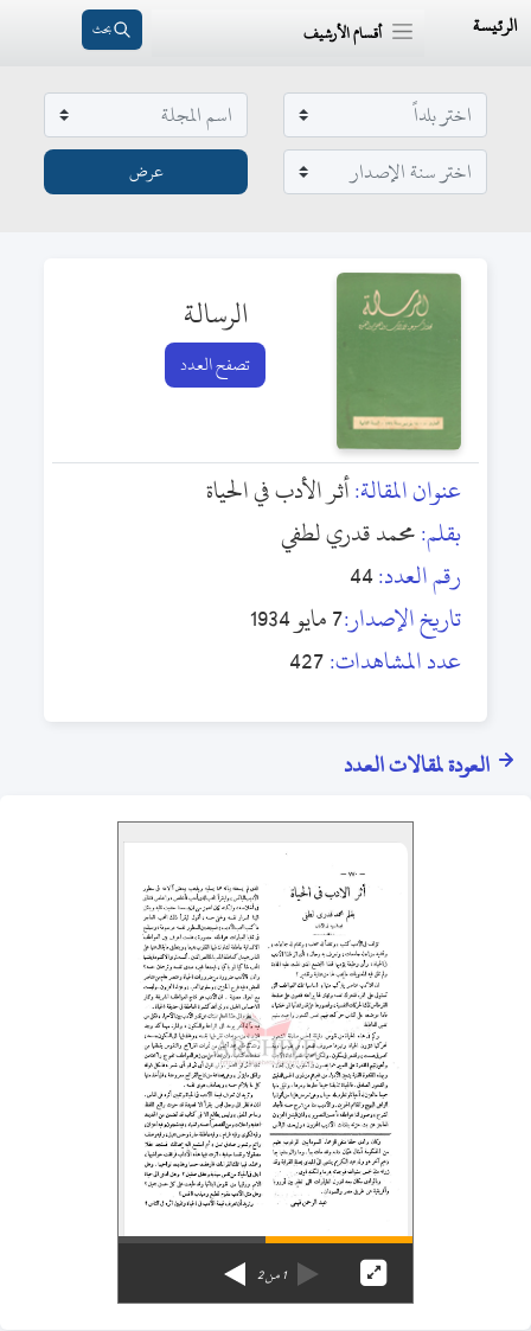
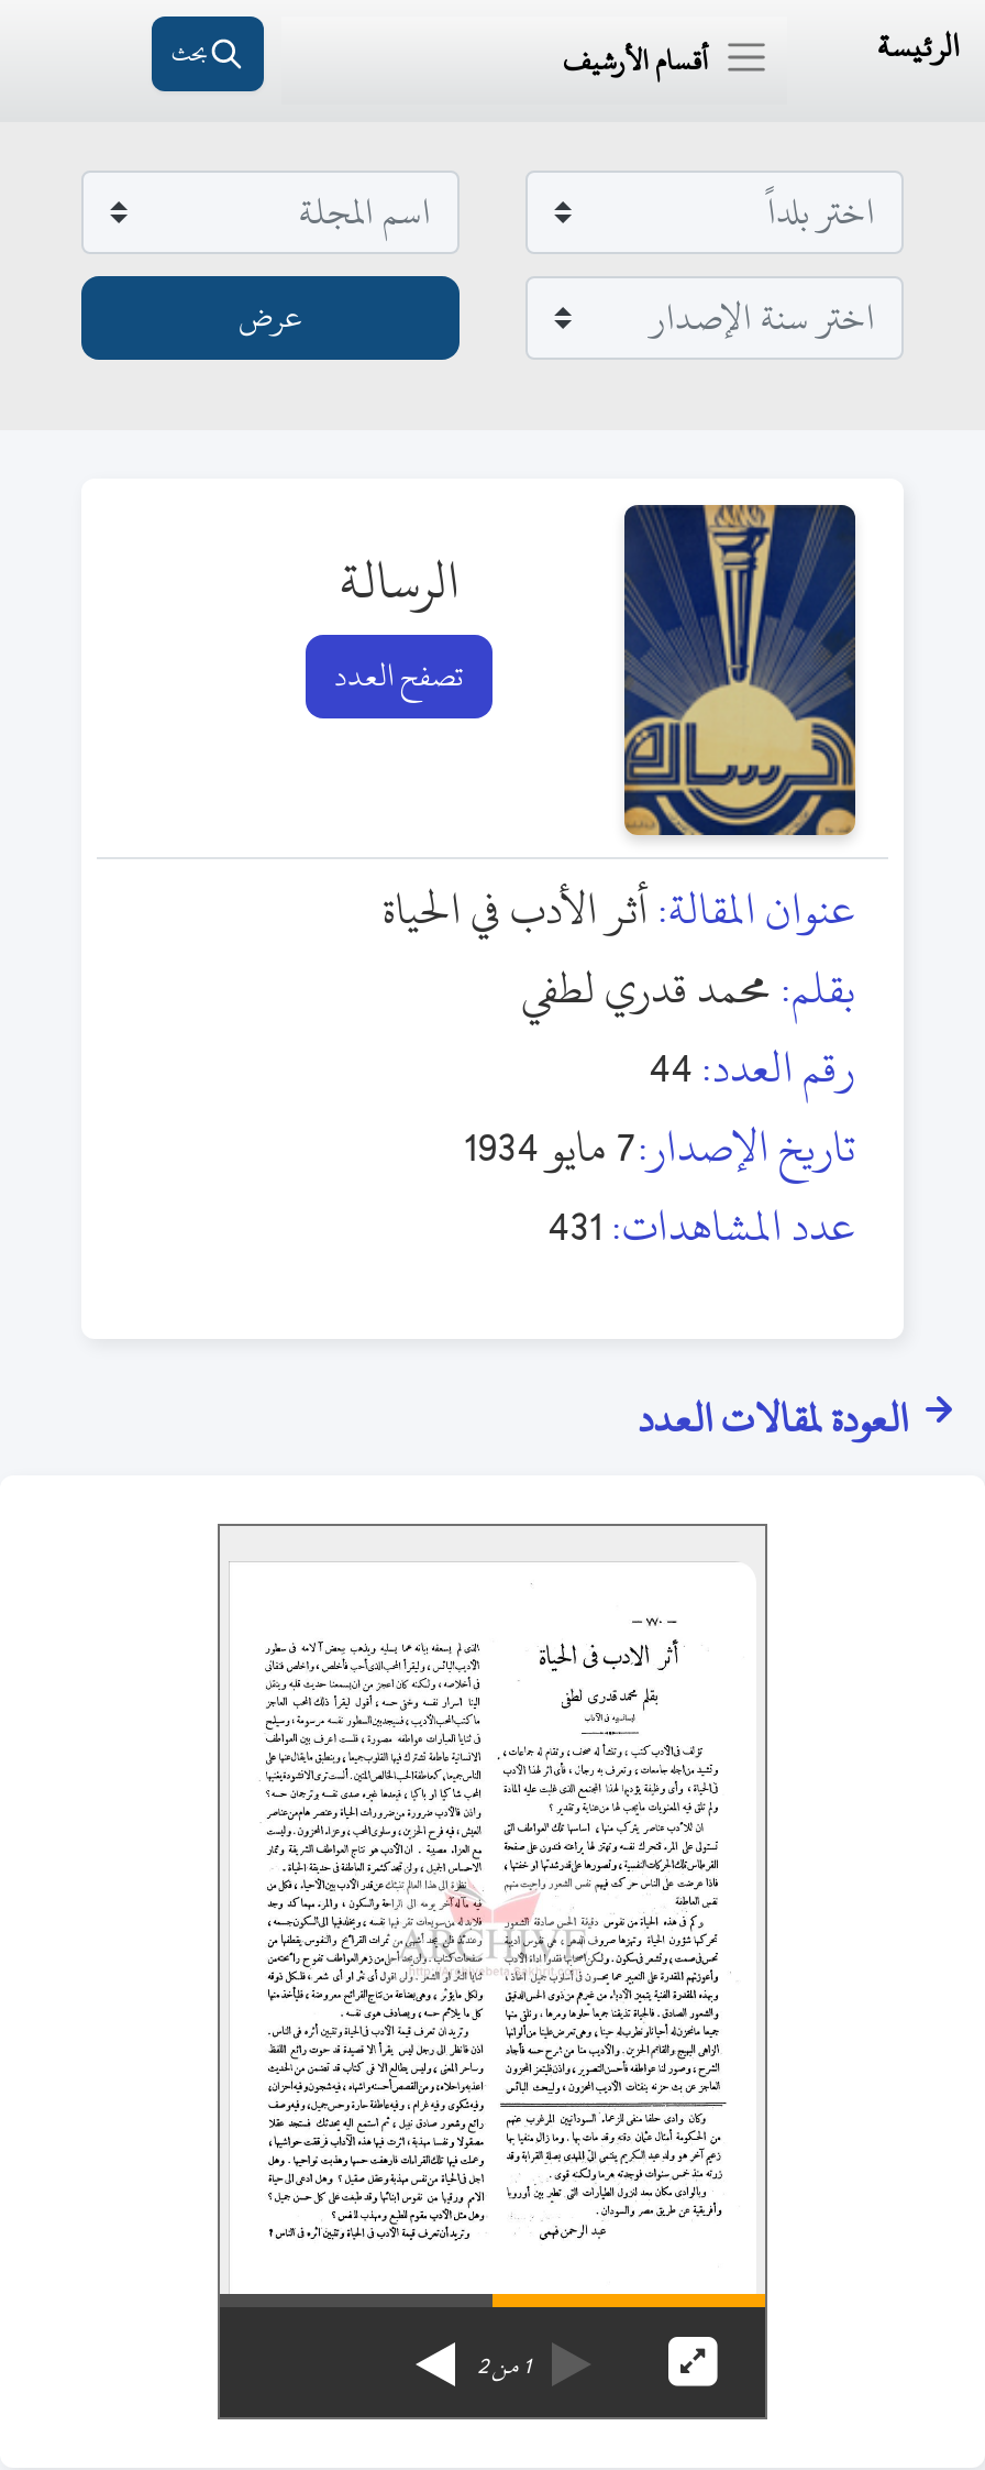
[335,271,462,450] [image] -> [622,503,857,837] [image]
[289,639,461,683] عدد المشاهدات: 427 -> [547,1185,855,1266] عدد المشاهدات: 431

